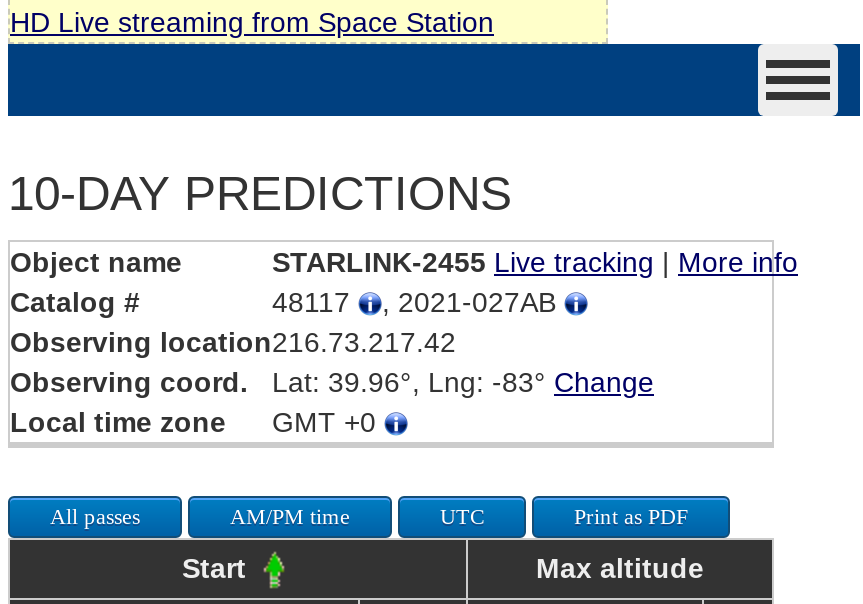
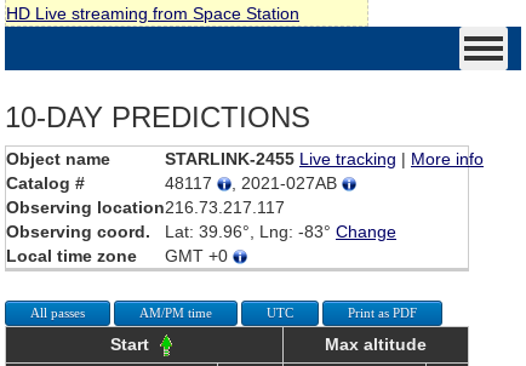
[10,326,456,358] Observing location216.73.217.42 -> [6,198,285,217] Observing location216.73.217.117

